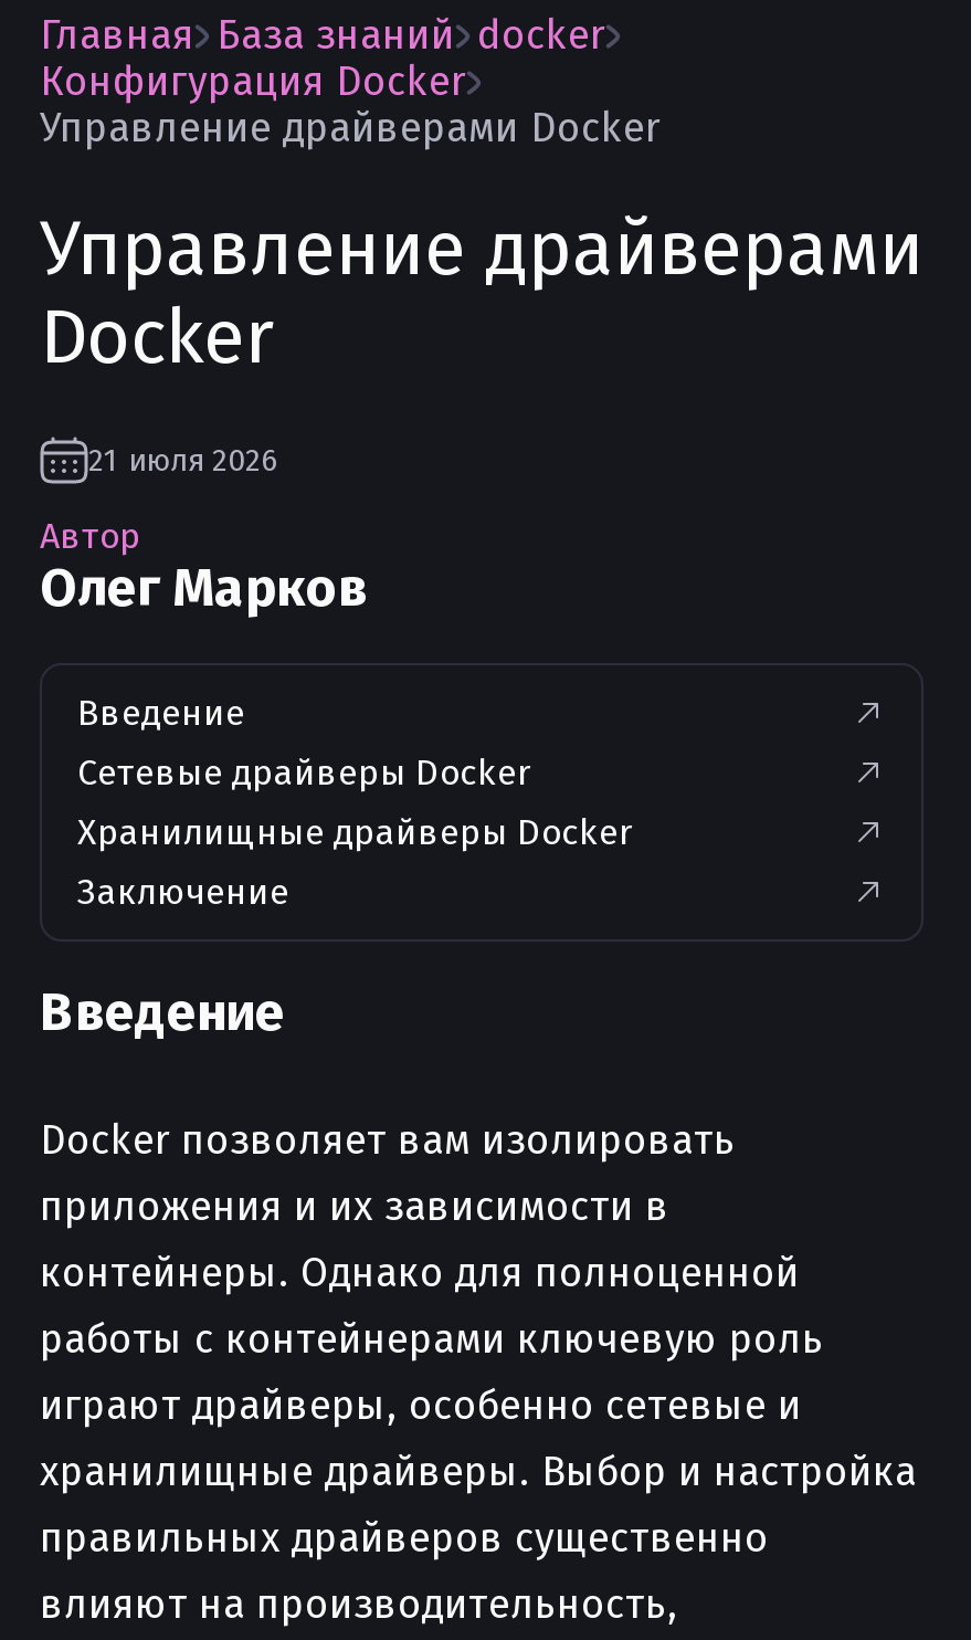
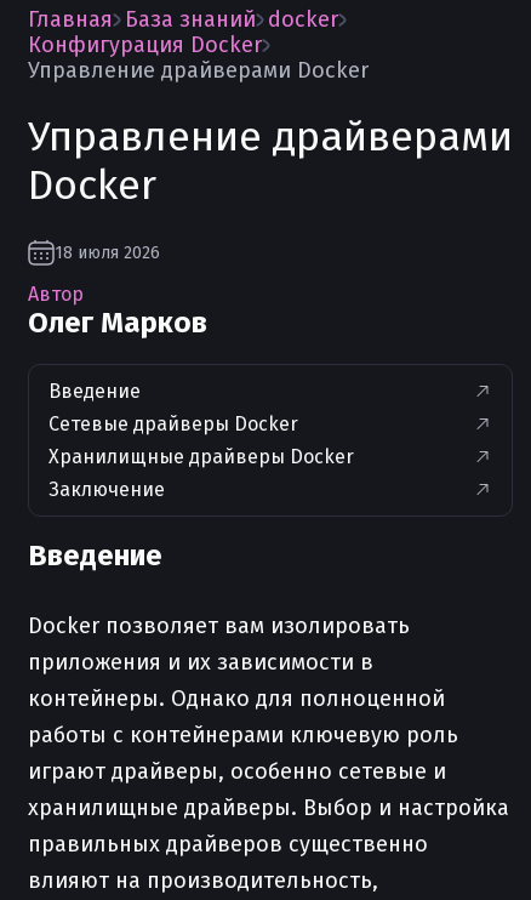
[88,441,278,479] 21 июля 2026 -> [55,242,160,263] 18 июля 2026

